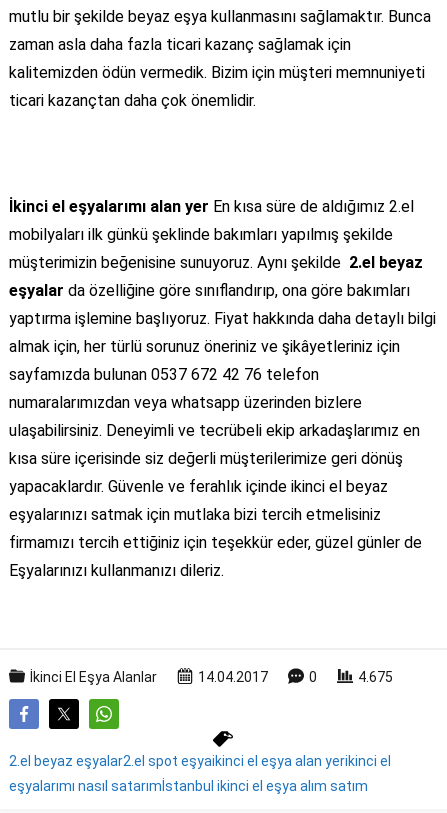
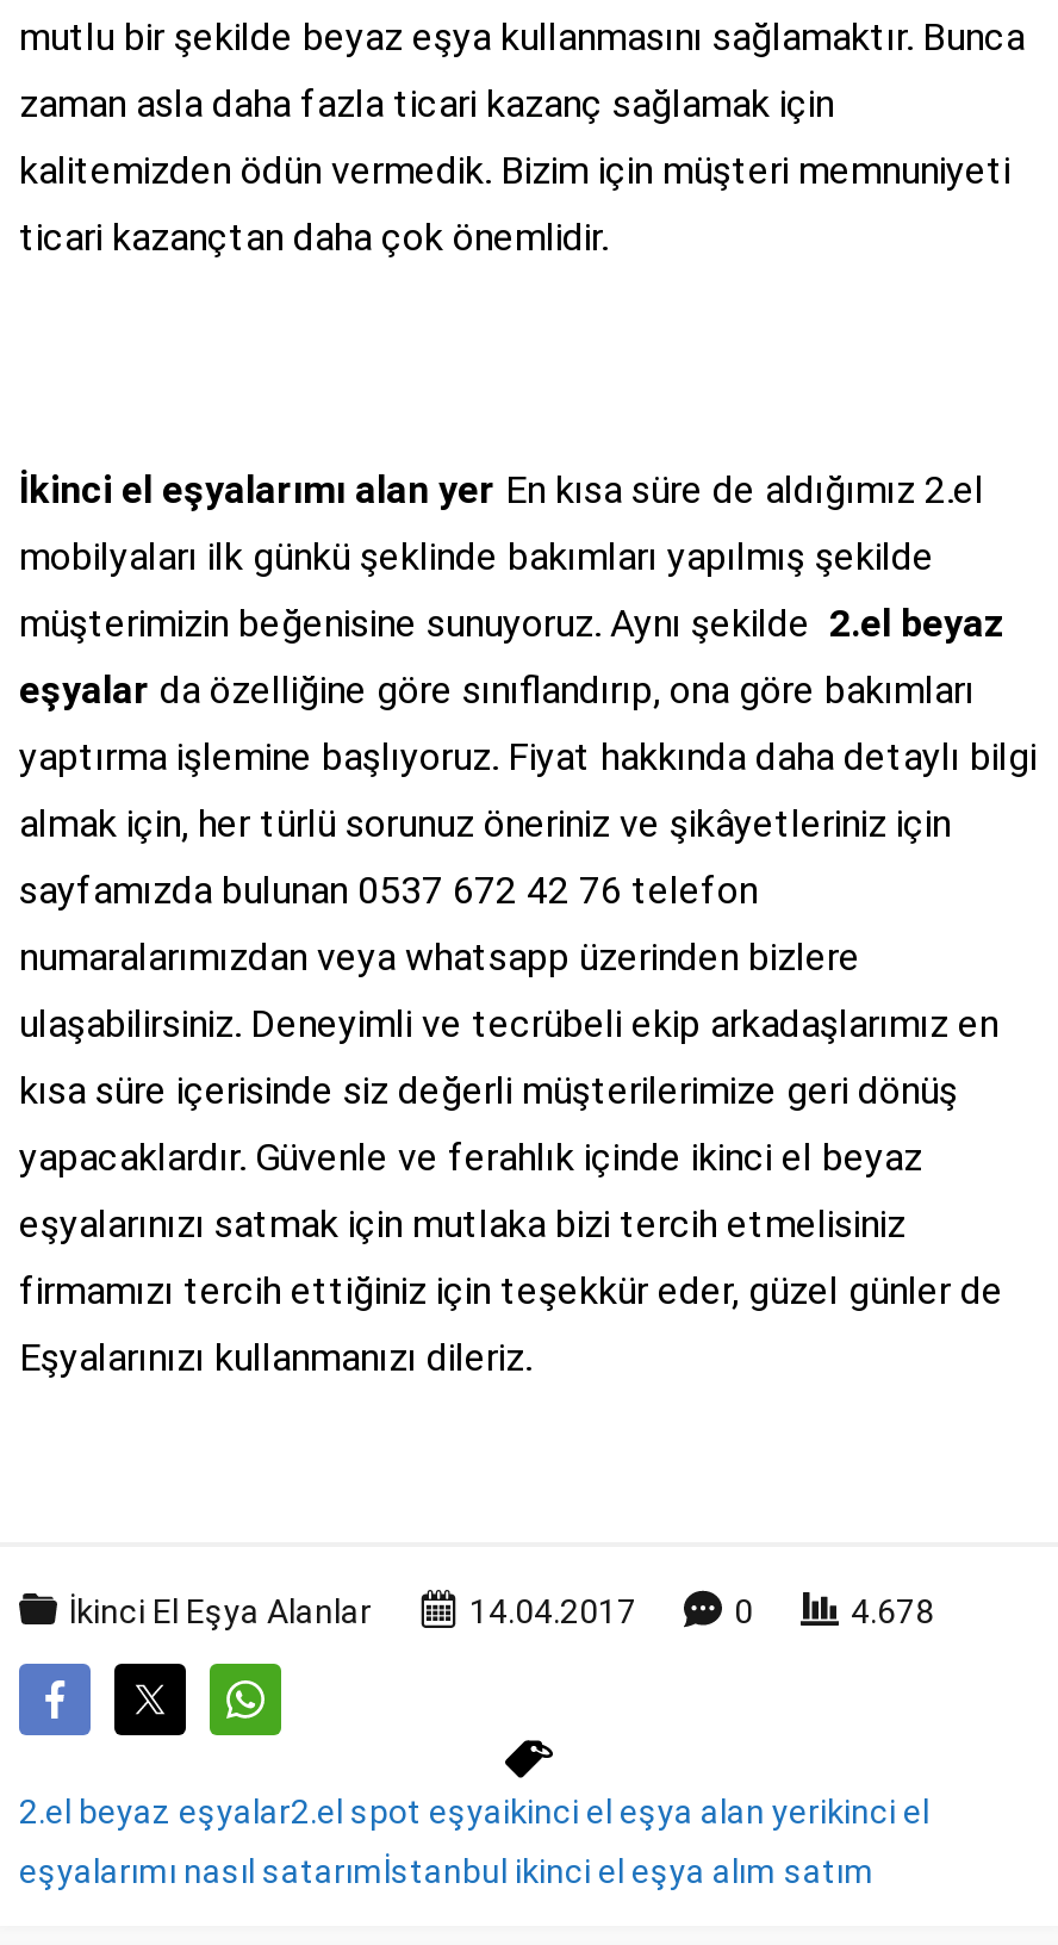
[358,669,393,685] 4.675 -> [851,1592,934,1630] 4.678

